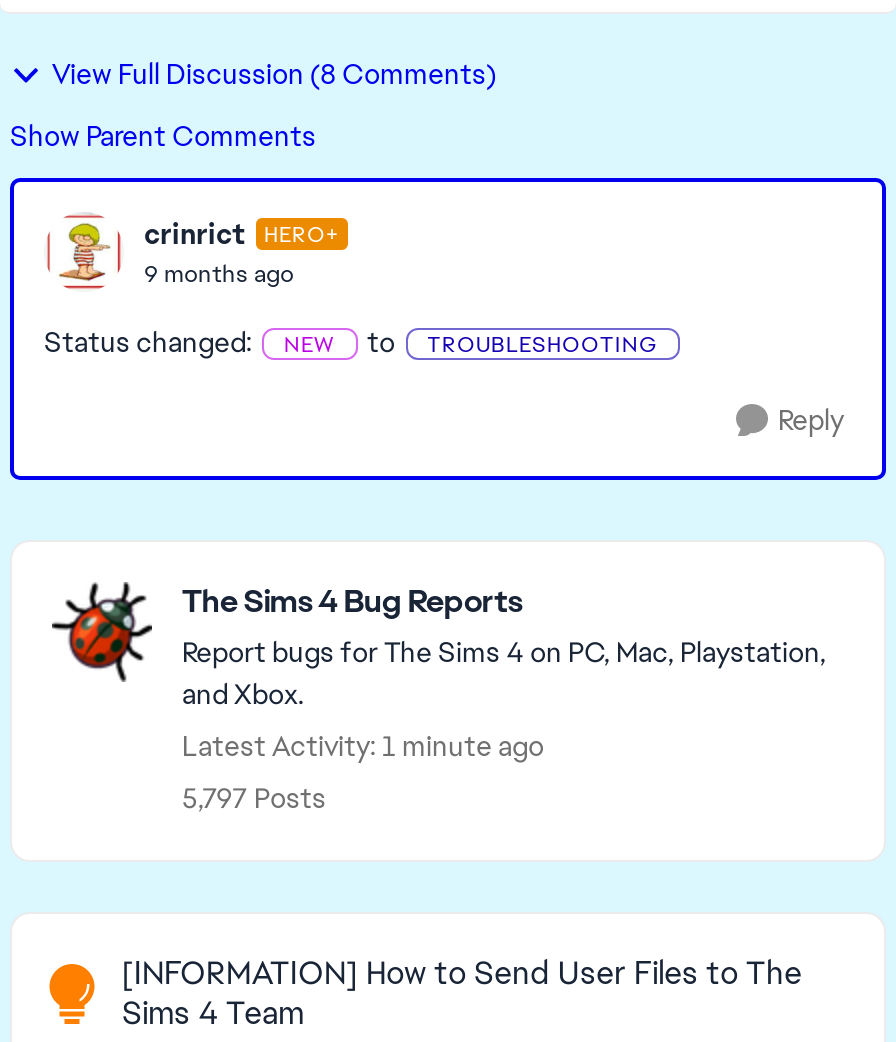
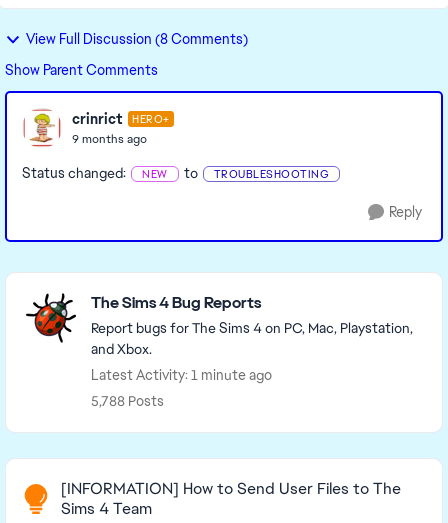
[182,780,326,816] 5,797 Posts -> [91,392,164,410] 5,788 Posts

